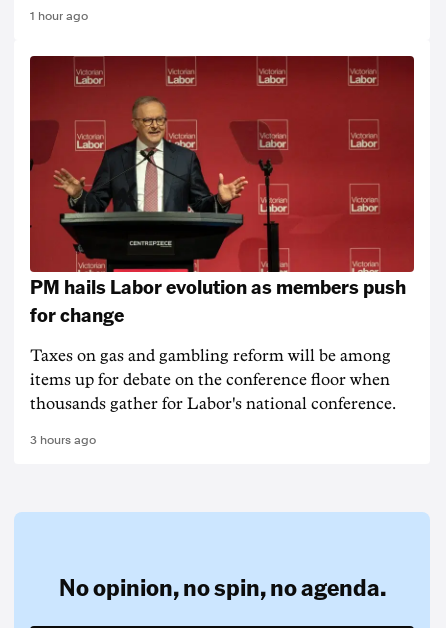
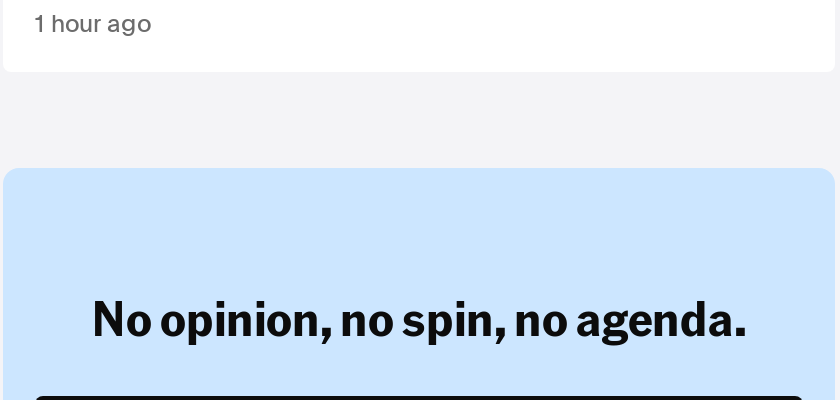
[29,55,415,447] [image] | PM hails Labor evolution as members push | for change | Taxes on gas and gambling reform will be among | items up for debate on the conference floor when | thousands gather for Labor's national conference. | 3 hours ago -> none

